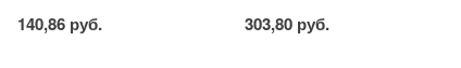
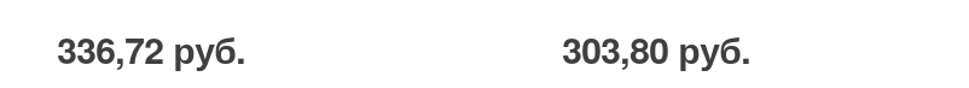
[18,12,102,36] 140,86 руб. -> [57,23,246,76] 336,72 руб.

